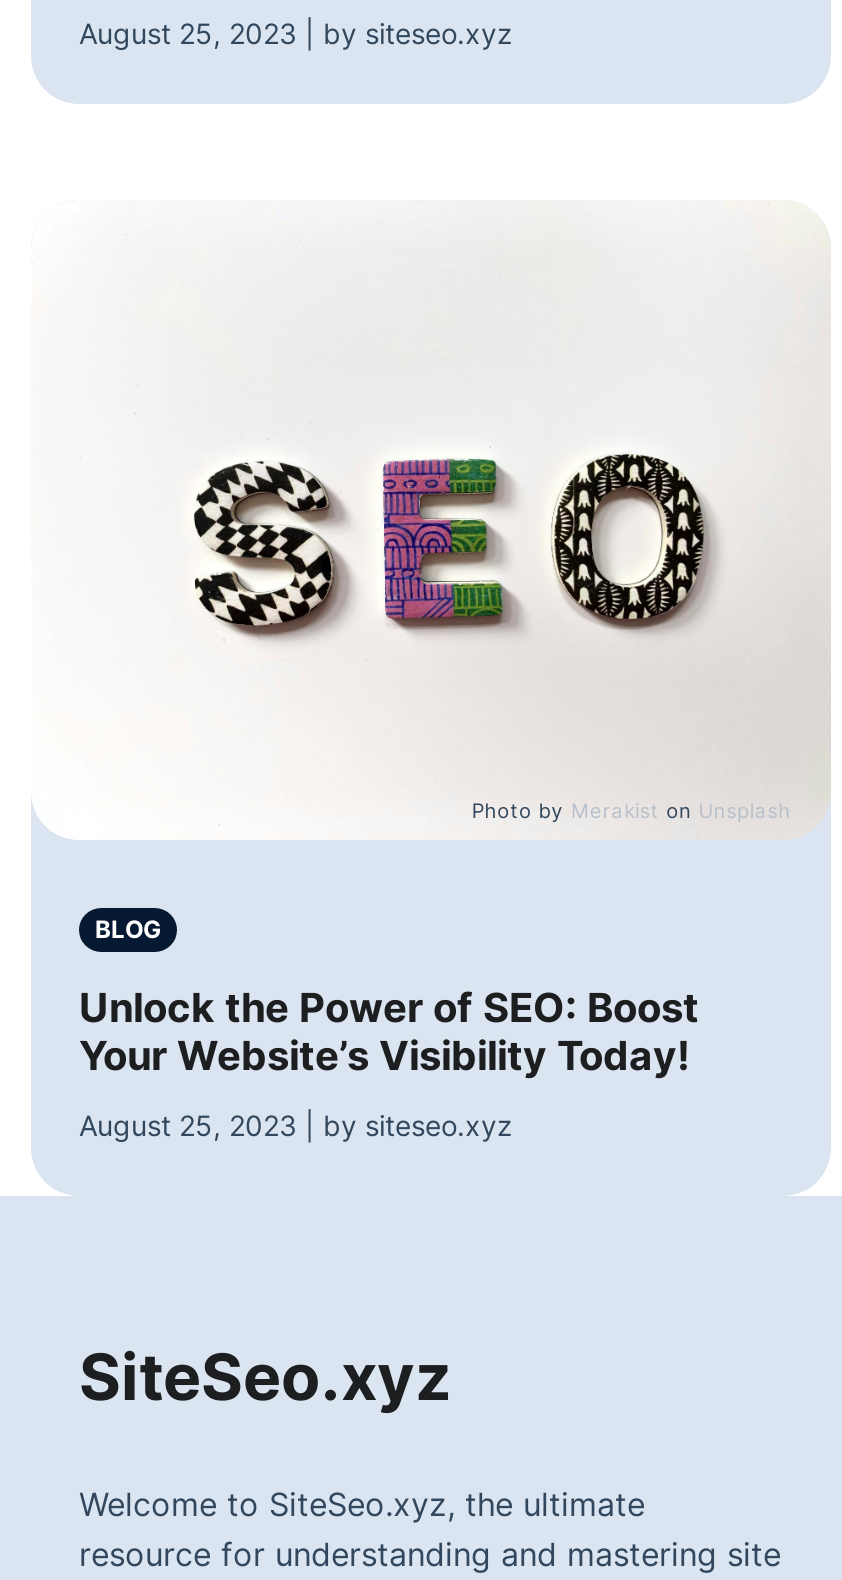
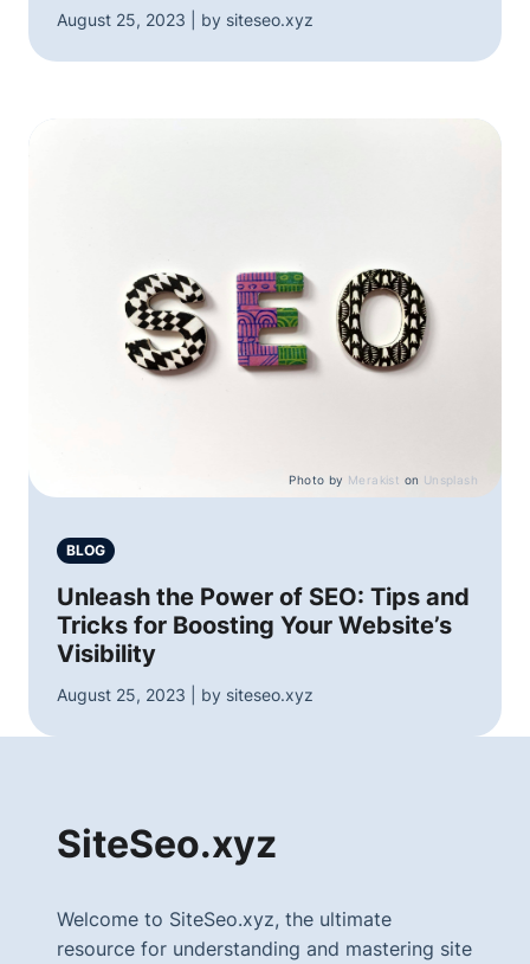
[79,984,699,1080] Unlock the Power of SEO: Boost | Your Website’s Visibility Today! -> [57,583,470,668] Unleash the Power of SEO: Tips and | Tricks for Boosting Your Website’s | Visibility

